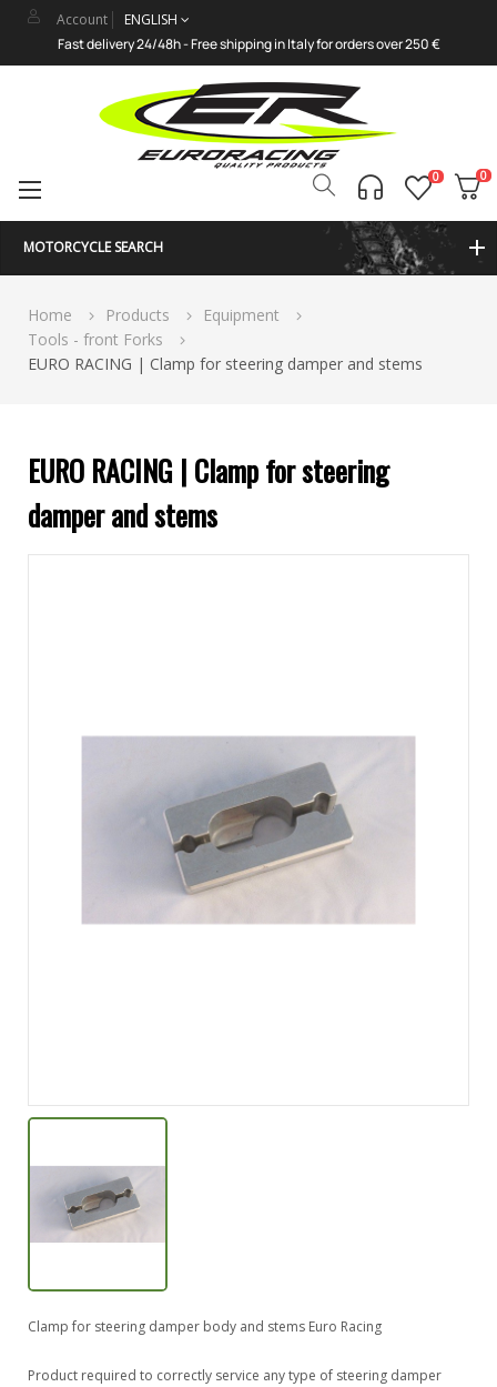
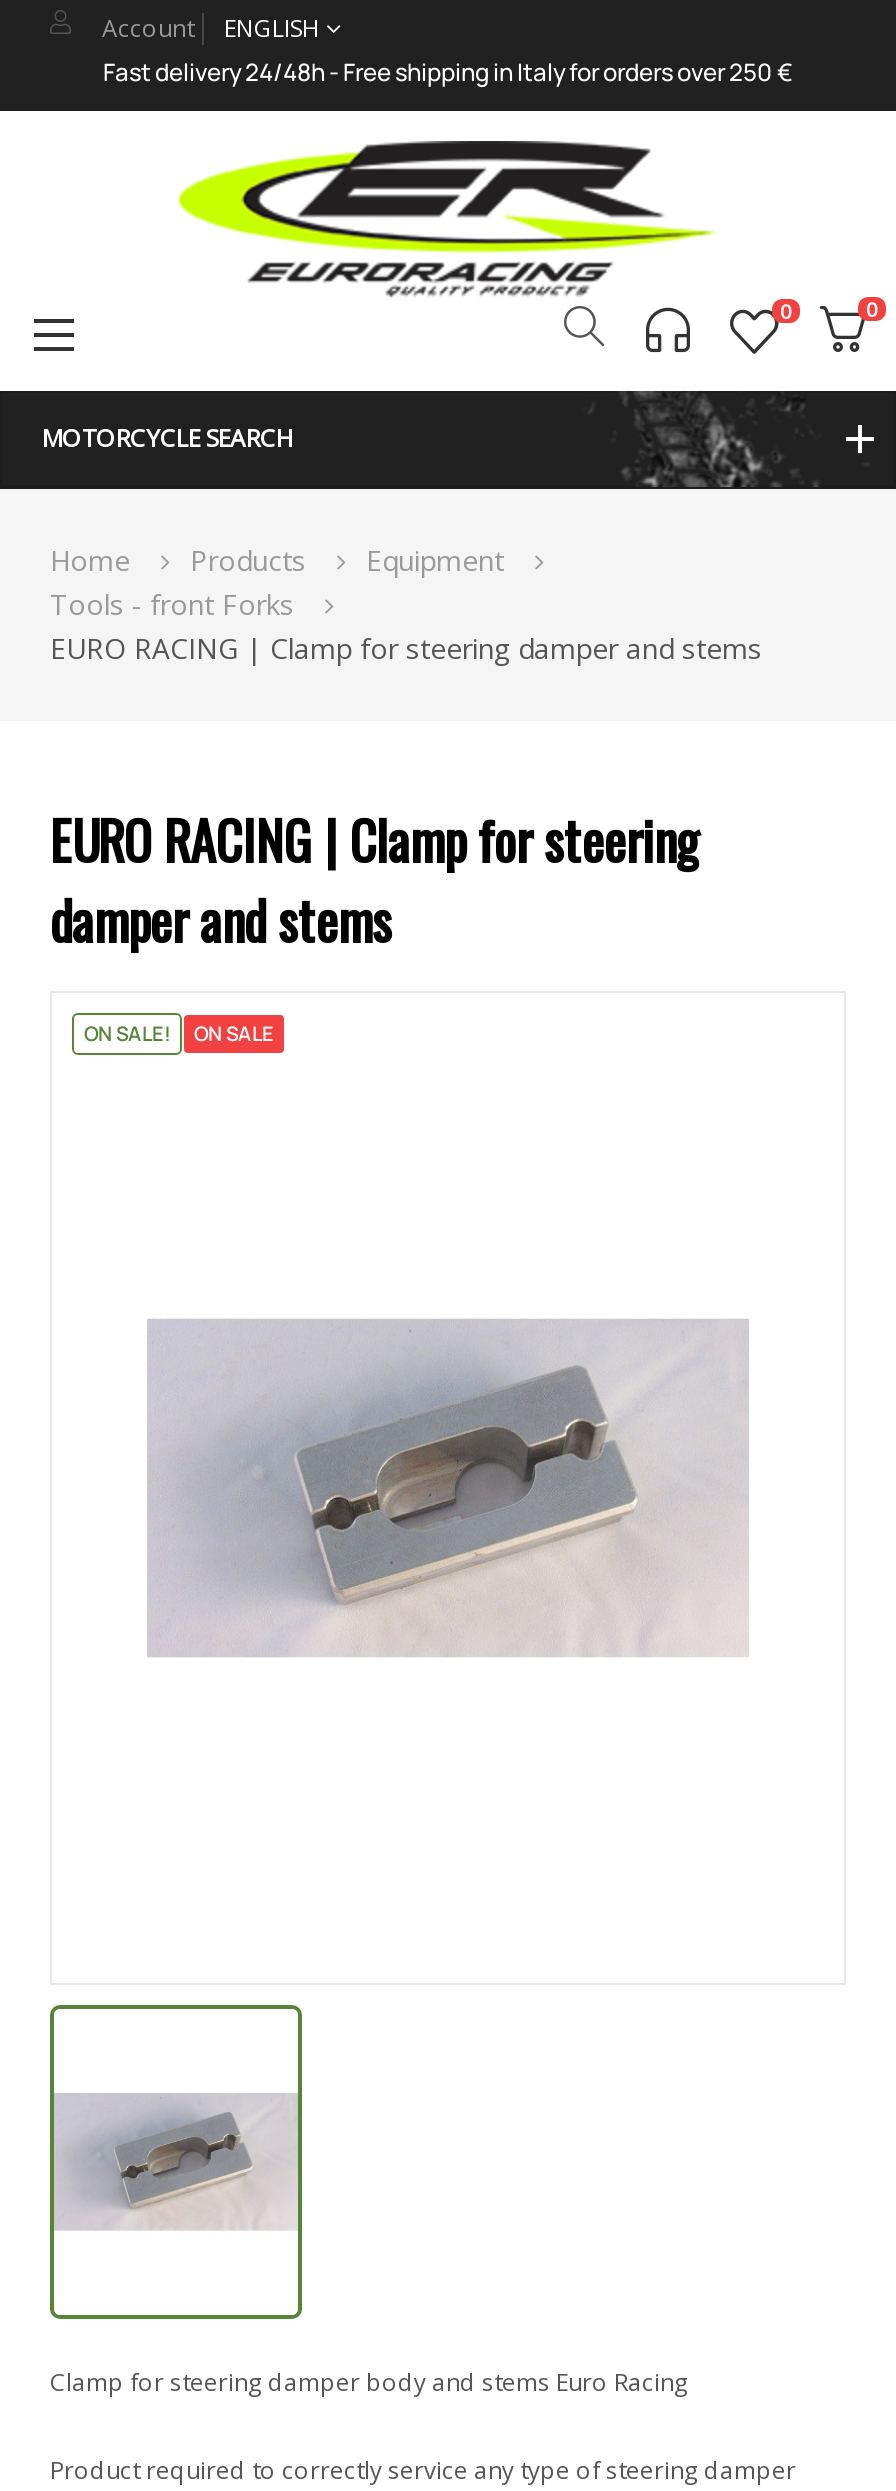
none -> [84,1019,274,1047] ON SALE! | ON SALE

